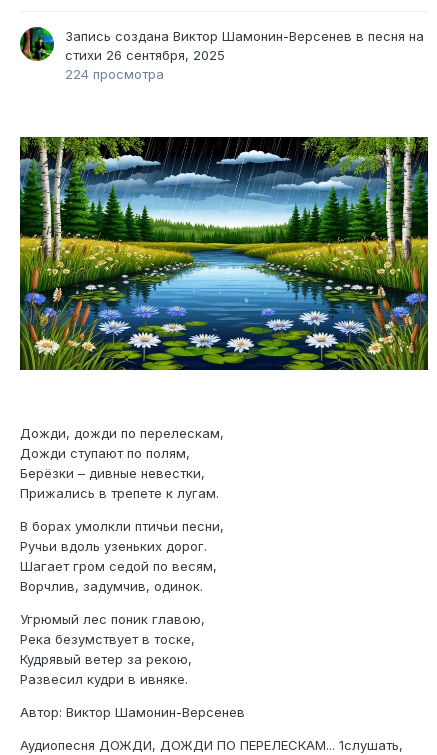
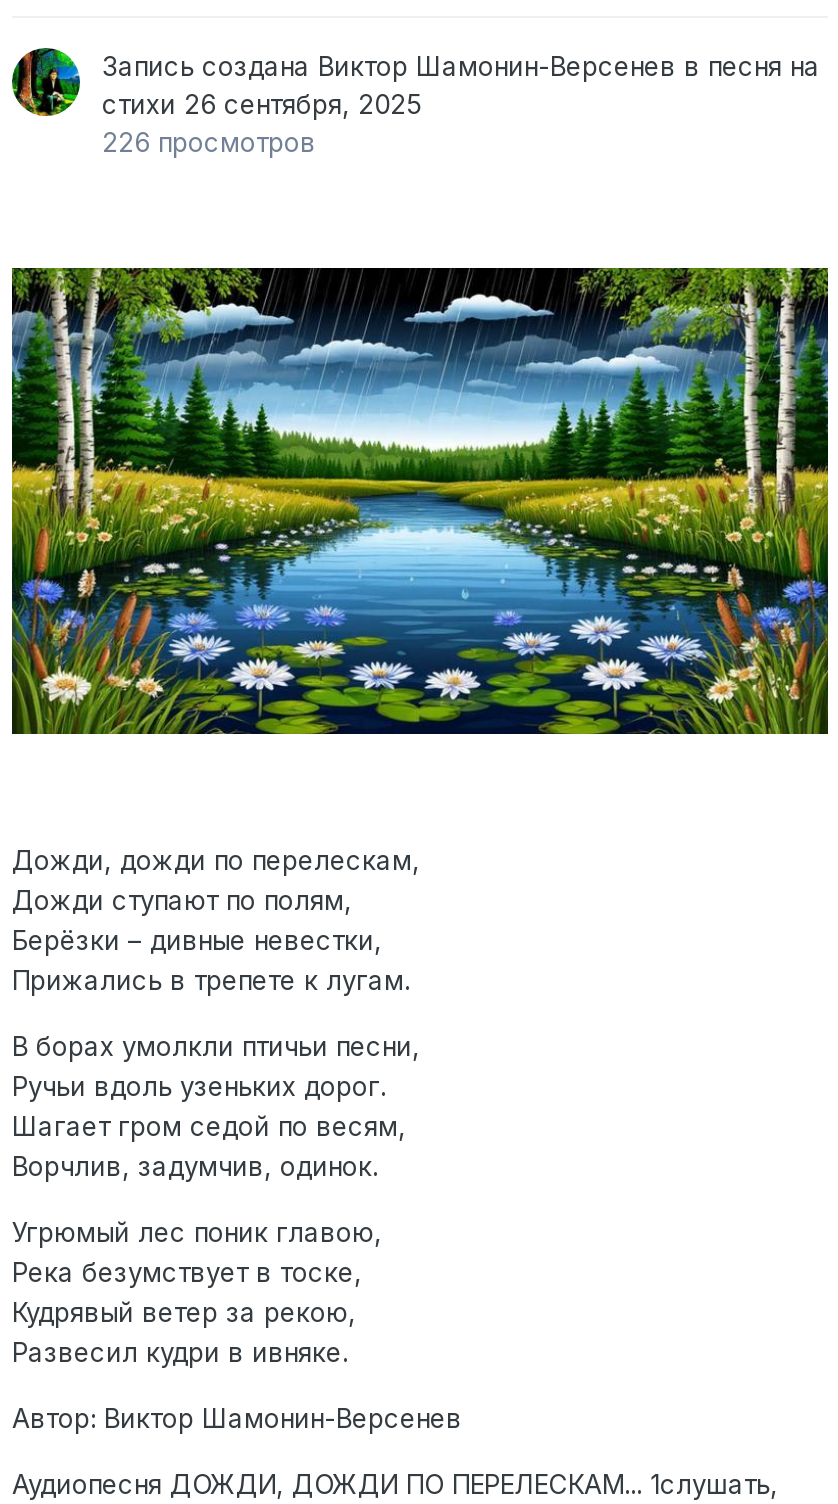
[65,66,164,82] 224 просмотра -> [102,127,316,159] 226 просмотров

